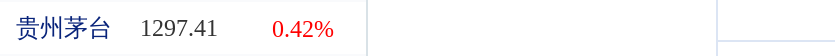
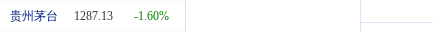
[140,14,218,42] 1297.41 -> [74,9,113,23] 1287.13
[272,14,334,42] 0.42% -> [134,9,169,23] -1.60%

